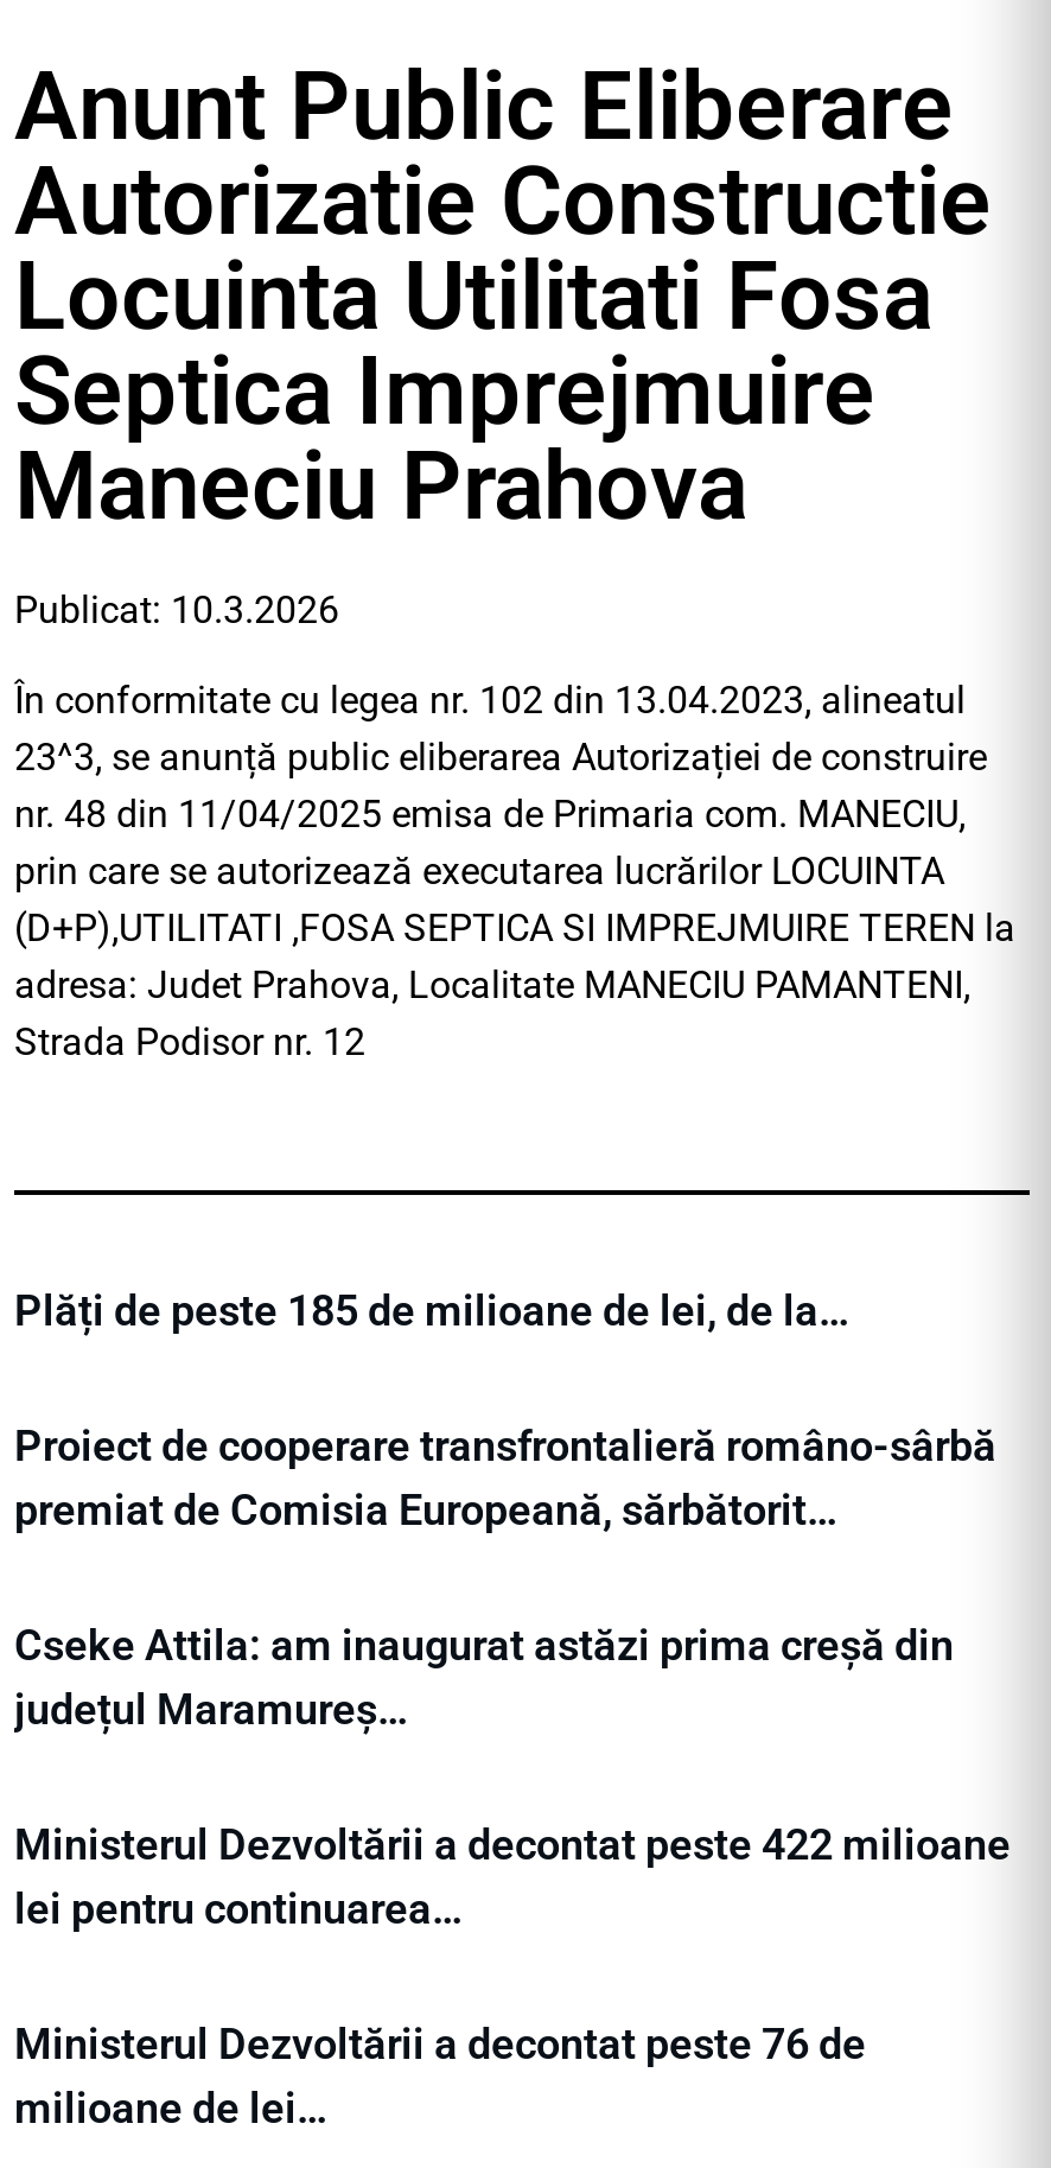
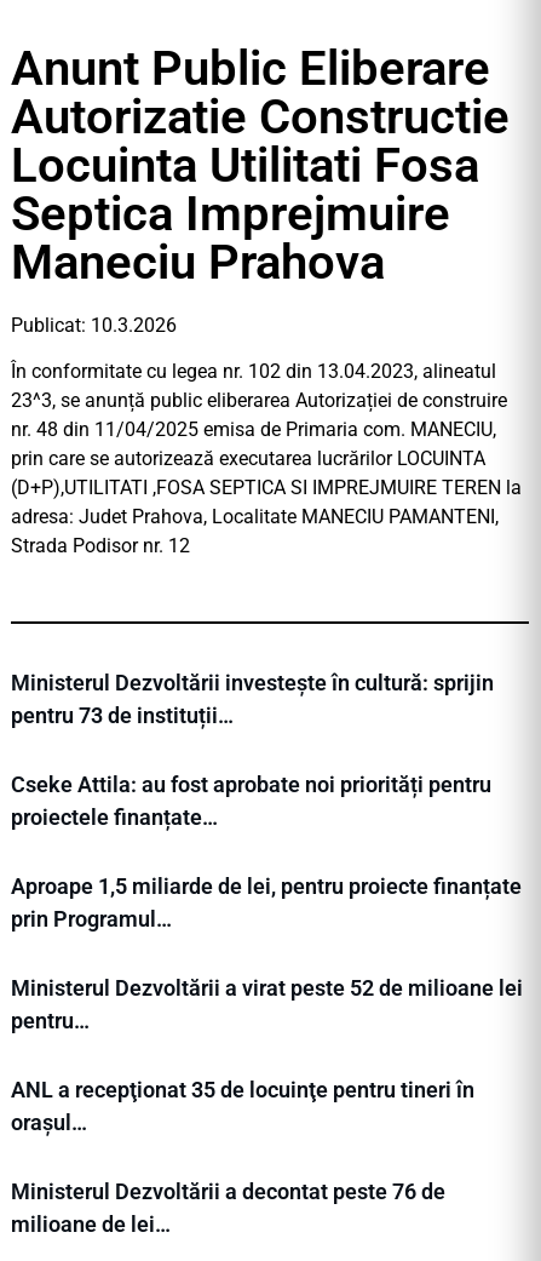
[14,1286,1011,1934] Plăți de peste 185 de milioane de lei, de la… | Proiect de cooperare transfrontalieră româno-sârbă | premiat de Comisia Europeană, sărbătorit… | Cseke Attila: am inaugurat astăzi prima creșă din | județul Maramureș… | Ministerul Dezvoltării a decontat peste 422 milioane | lei pentru continuarea… -> [11,670,523,1135] Ministerul Dezvoltării investește în cultură: sprijin | pentru 73 de instituții… | Cseke Attila: au fost aprobate noi priorități pentru | proiectele finanțate… | Aproape 1,5 miliarde de lei, pentru proiecte finanțate | prin Programul… | Ministerul Dezvoltării a virat peste 52 de milioane lei | pentru… | ANL a recepţionat 35 de locuinţe pentru tineri în | orașul…

